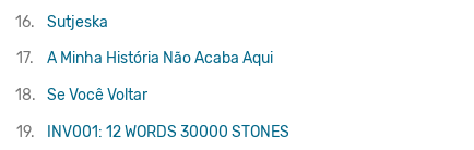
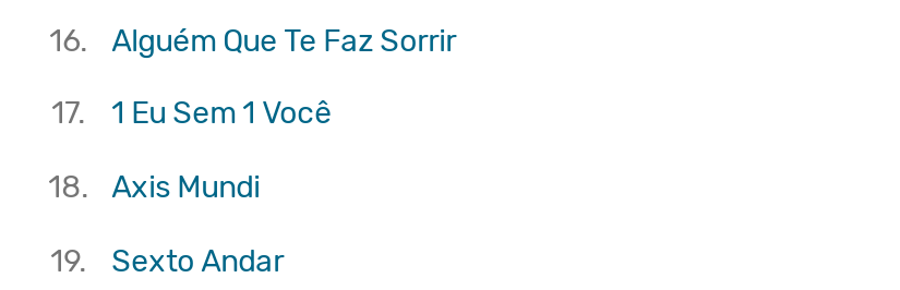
[47,13,108,31] Sutjeska -> [111,22,456,60] Alguém Que Te Faz Sorrir
[47,49,273,68] A Minha História Não Acaba Aqui -> [111,96,332,133] 1 Eu Sem 1 Você
[15,86,147,104] 18. Se Você Voltar -> [48,169,260,206] 18. Axis Mundi
[47,122,289,141] INV001: 12 WORDS 30000 STONES -> [111,242,284,279] Sexto Andar

